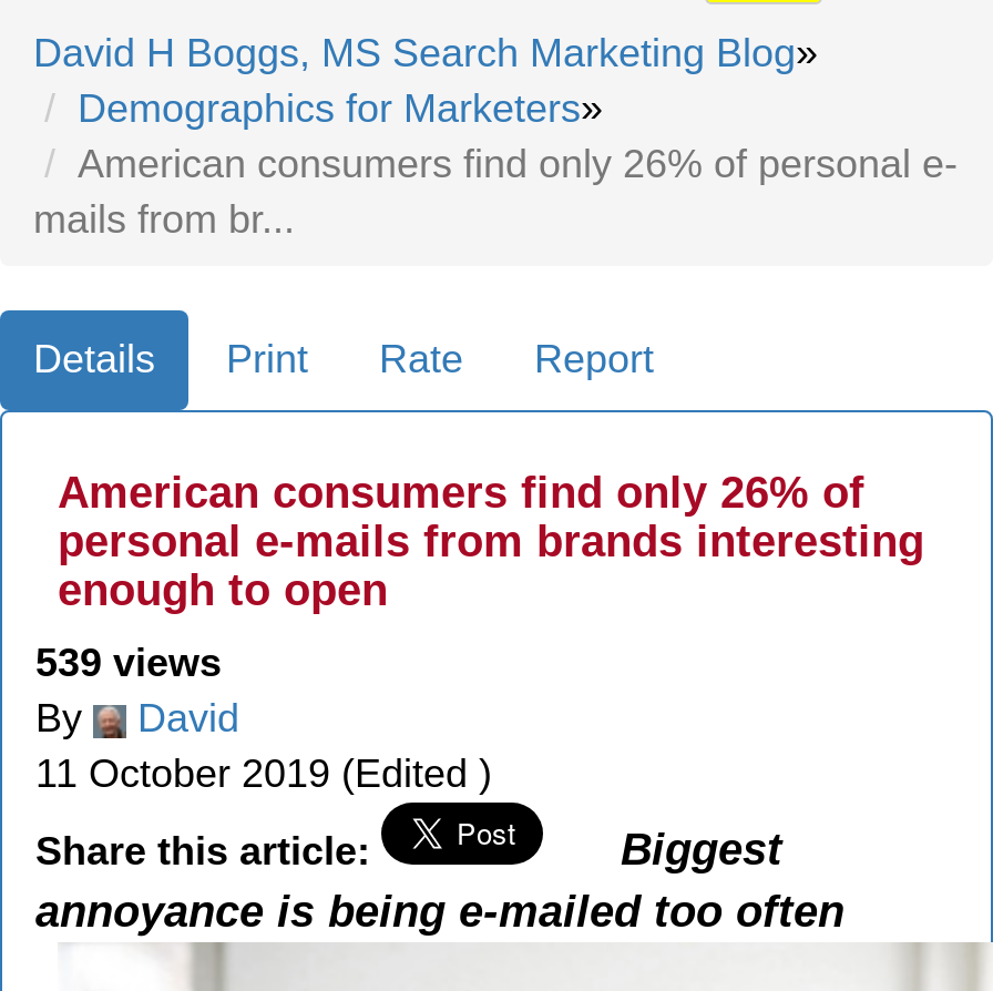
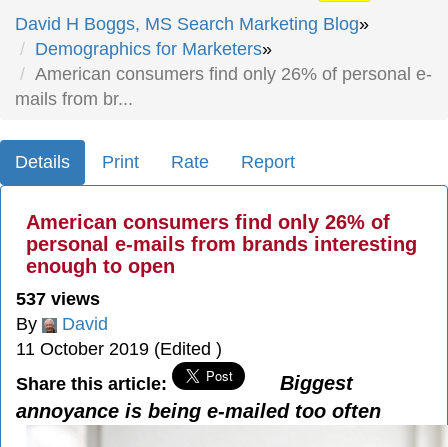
[35,641,222,685] 539 views -> [16,289,100,309] 537 views

